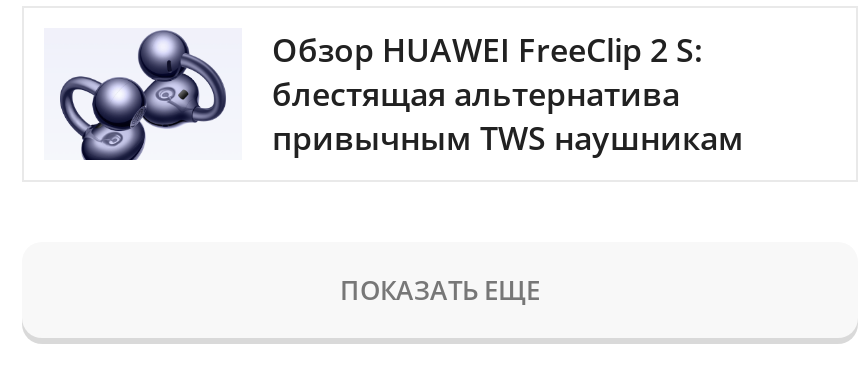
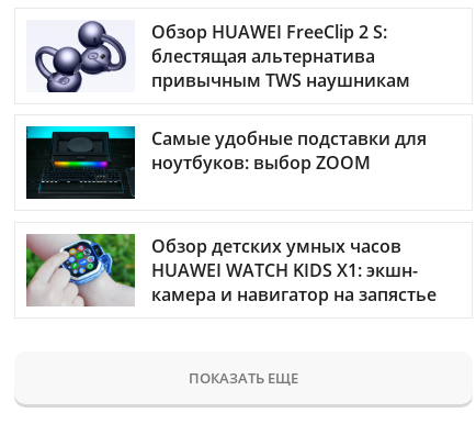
none -> [25,125,437,306] [image] | Самые удобные подставки для | ноутбуков: выбор ZOOM | Обзор детских умных часов | HUAWEI WATCH KIDS X1: экшн- | камера и навигатор на запястье
none -> [25,233,136,308] [image]

